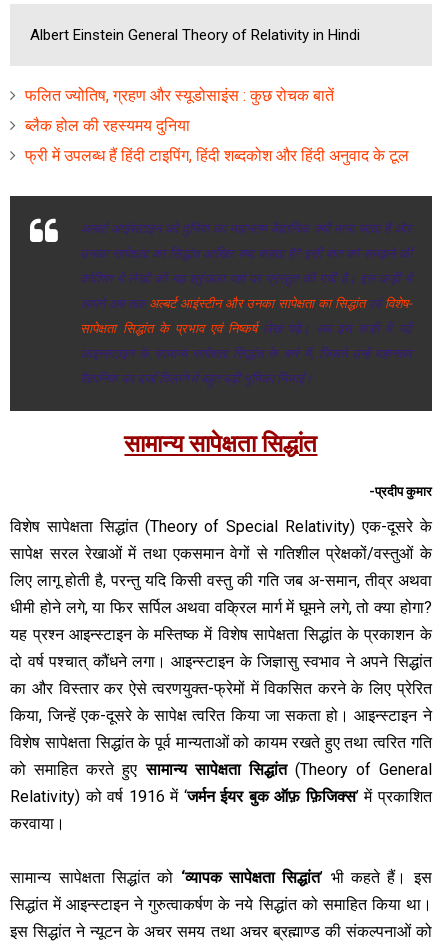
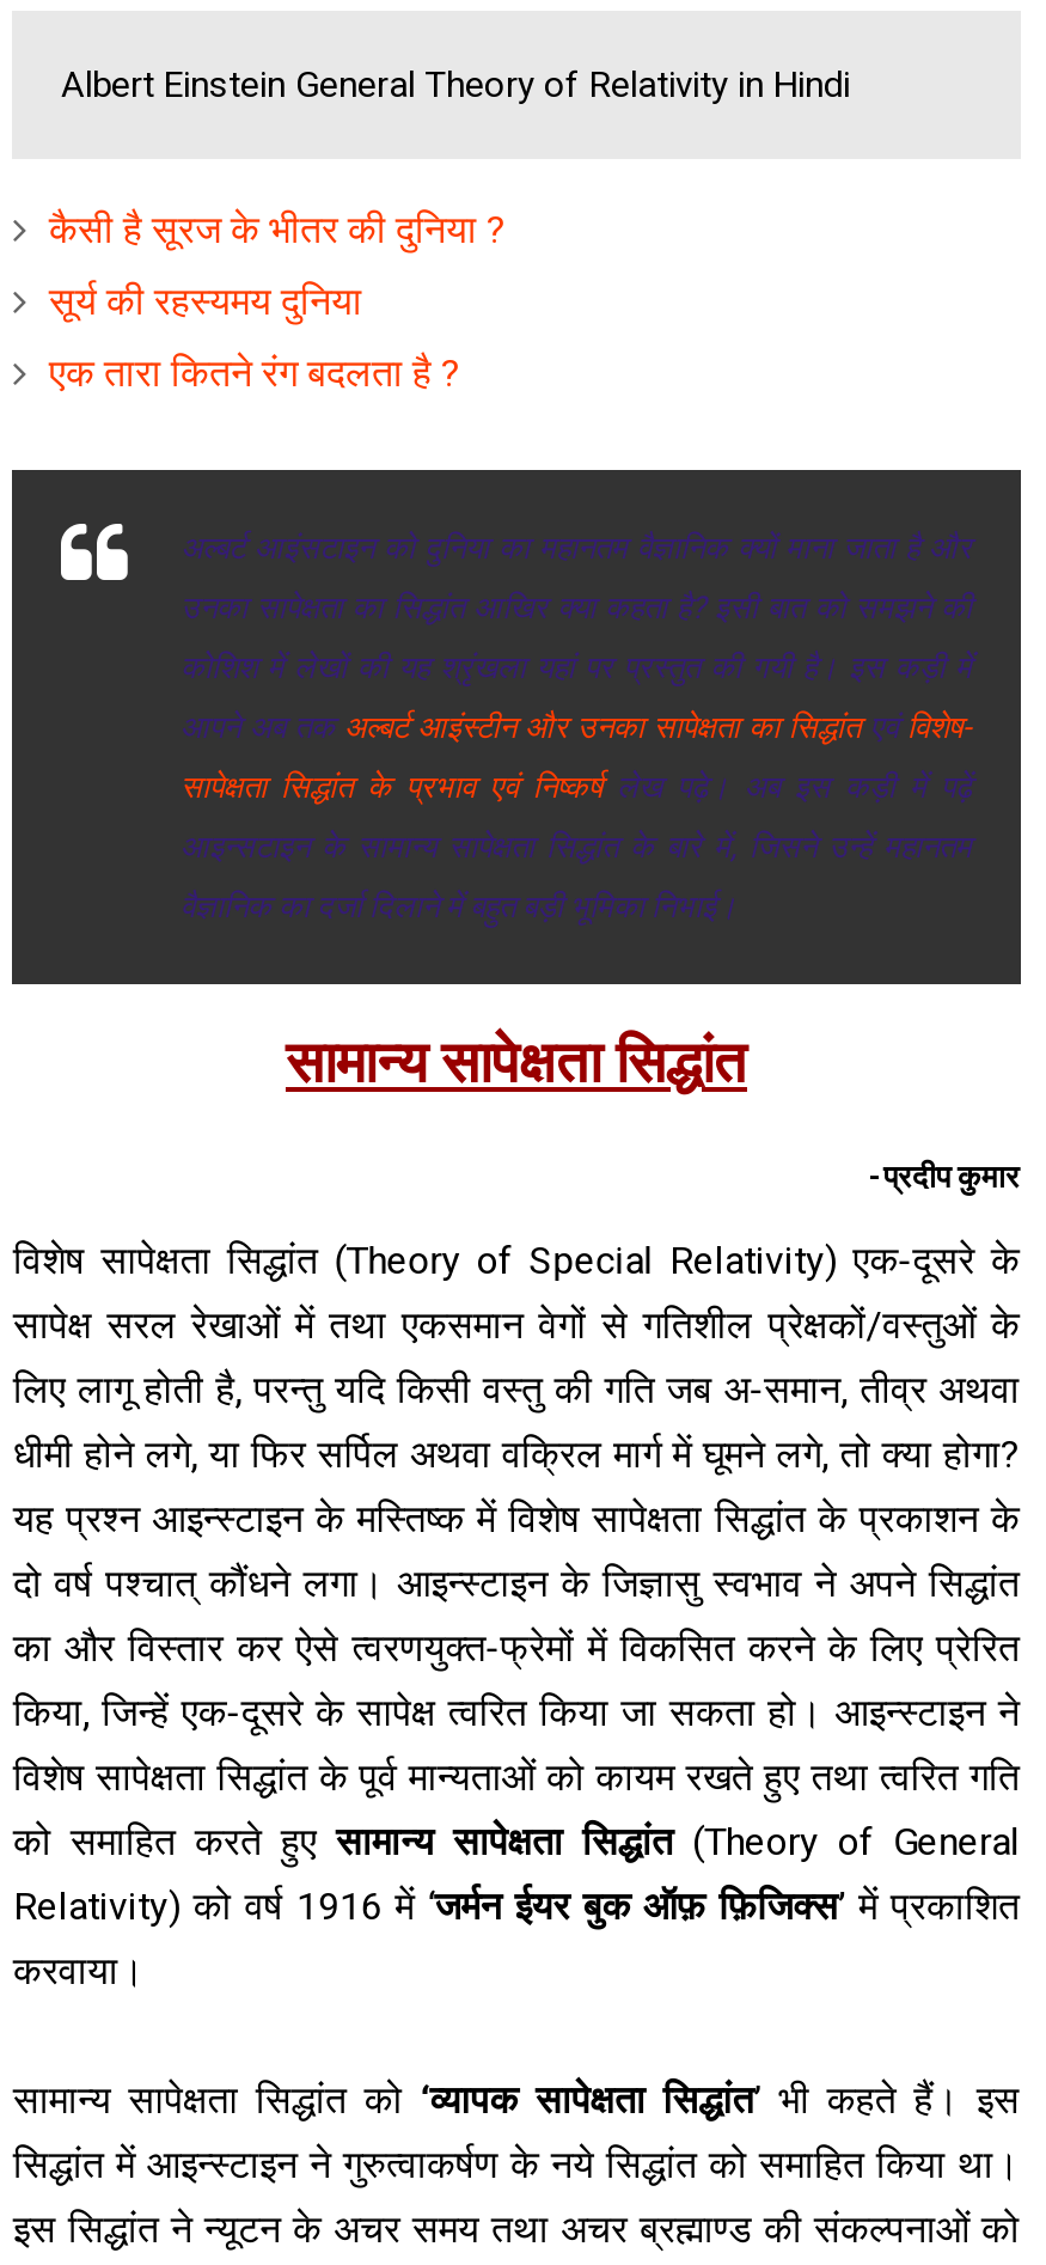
[25,86,334,105] फलित ज्योतिष, ग्रहण और स्यूडोसाइंस : कुछ रोचक बातें -> [49,208,505,254] कैसी है सूरज के भीतर की दुनिया ?
[25,116,190,135] ब्लैक होल की रहस्यमय दुनिया -> [49,280,362,325] सूर्य की रहस्यमय दुनिया
[25,146,409,165] फ्री में उपलब्ध हैं हिंदी टाइपिंग, हिंदी शब्दकोश और हिंदी अनुवाद के टूल -> [49,352,460,397] एक तारा कितने रंग बदलता है ?

